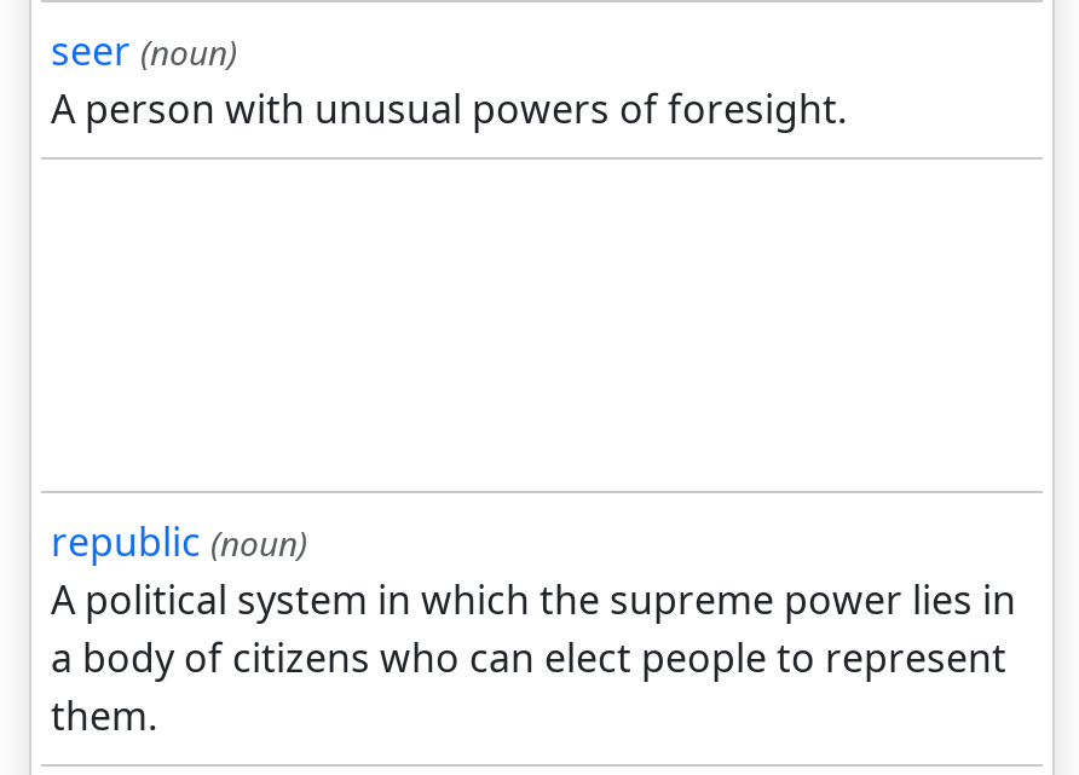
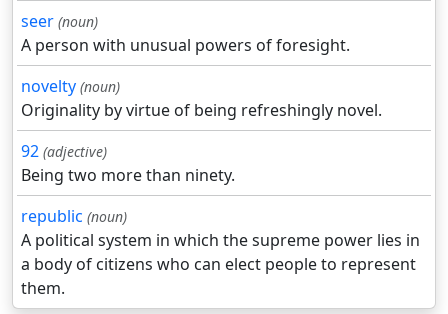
none -> [21,75,382,186] novelty (noun) | Originality by virtue of being refreshingly novel. | 92 (adjective) | Being two more than ninety.

